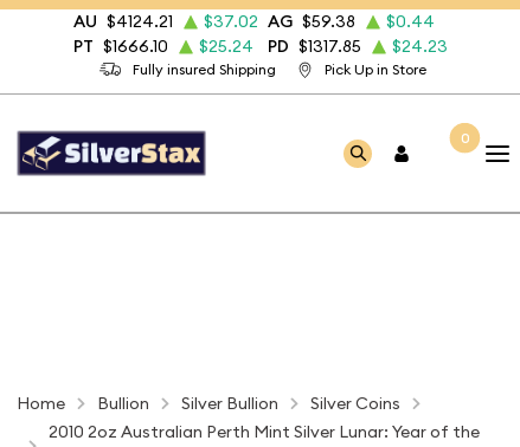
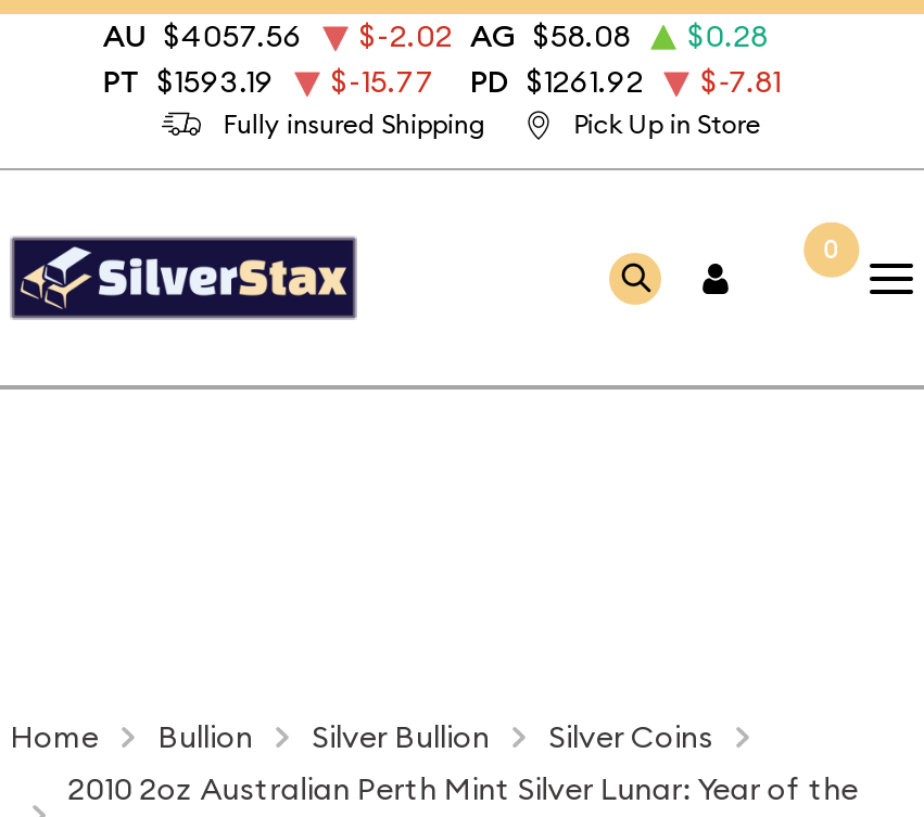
[73,11,173,32] AU $4124.21 -> [103,16,302,55] AU $4057.56
[204,11,355,32] $37.02 AG $59.38 -> [359,16,631,55] $-2.02 AG $58.08
[386,11,435,32] $0.44 -> [688,16,768,55] $0.28
[73,35,168,57] PT $1666.10 -> [103,62,274,101] PT $1593.19
[199,35,253,57] $25.24 -> [331,62,435,101] $-15.77
[268,35,361,57] PD $1317.85 -> [470,62,644,101] PD $1261.92
[392,35,448,57] $24.23 -> [701,62,781,101] $-7.81

